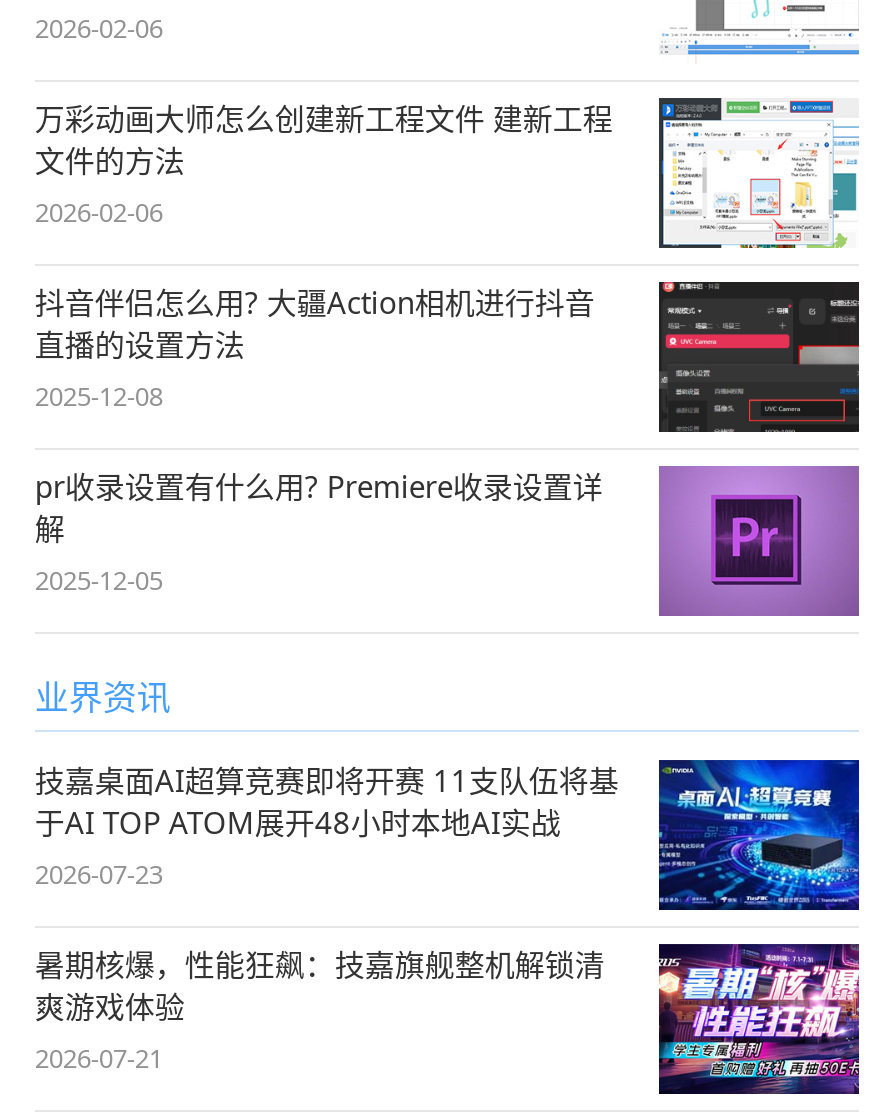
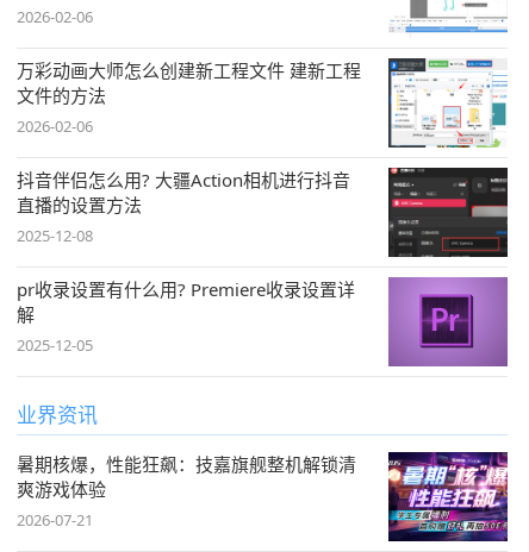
[35,758,861,910] [image] | 技嘉桌面AI超算竞赛即将开赛 11支队伍将基 | 于AI TOP ATOM展开48小时本地AI实战 | 2026-07-23 -> none

